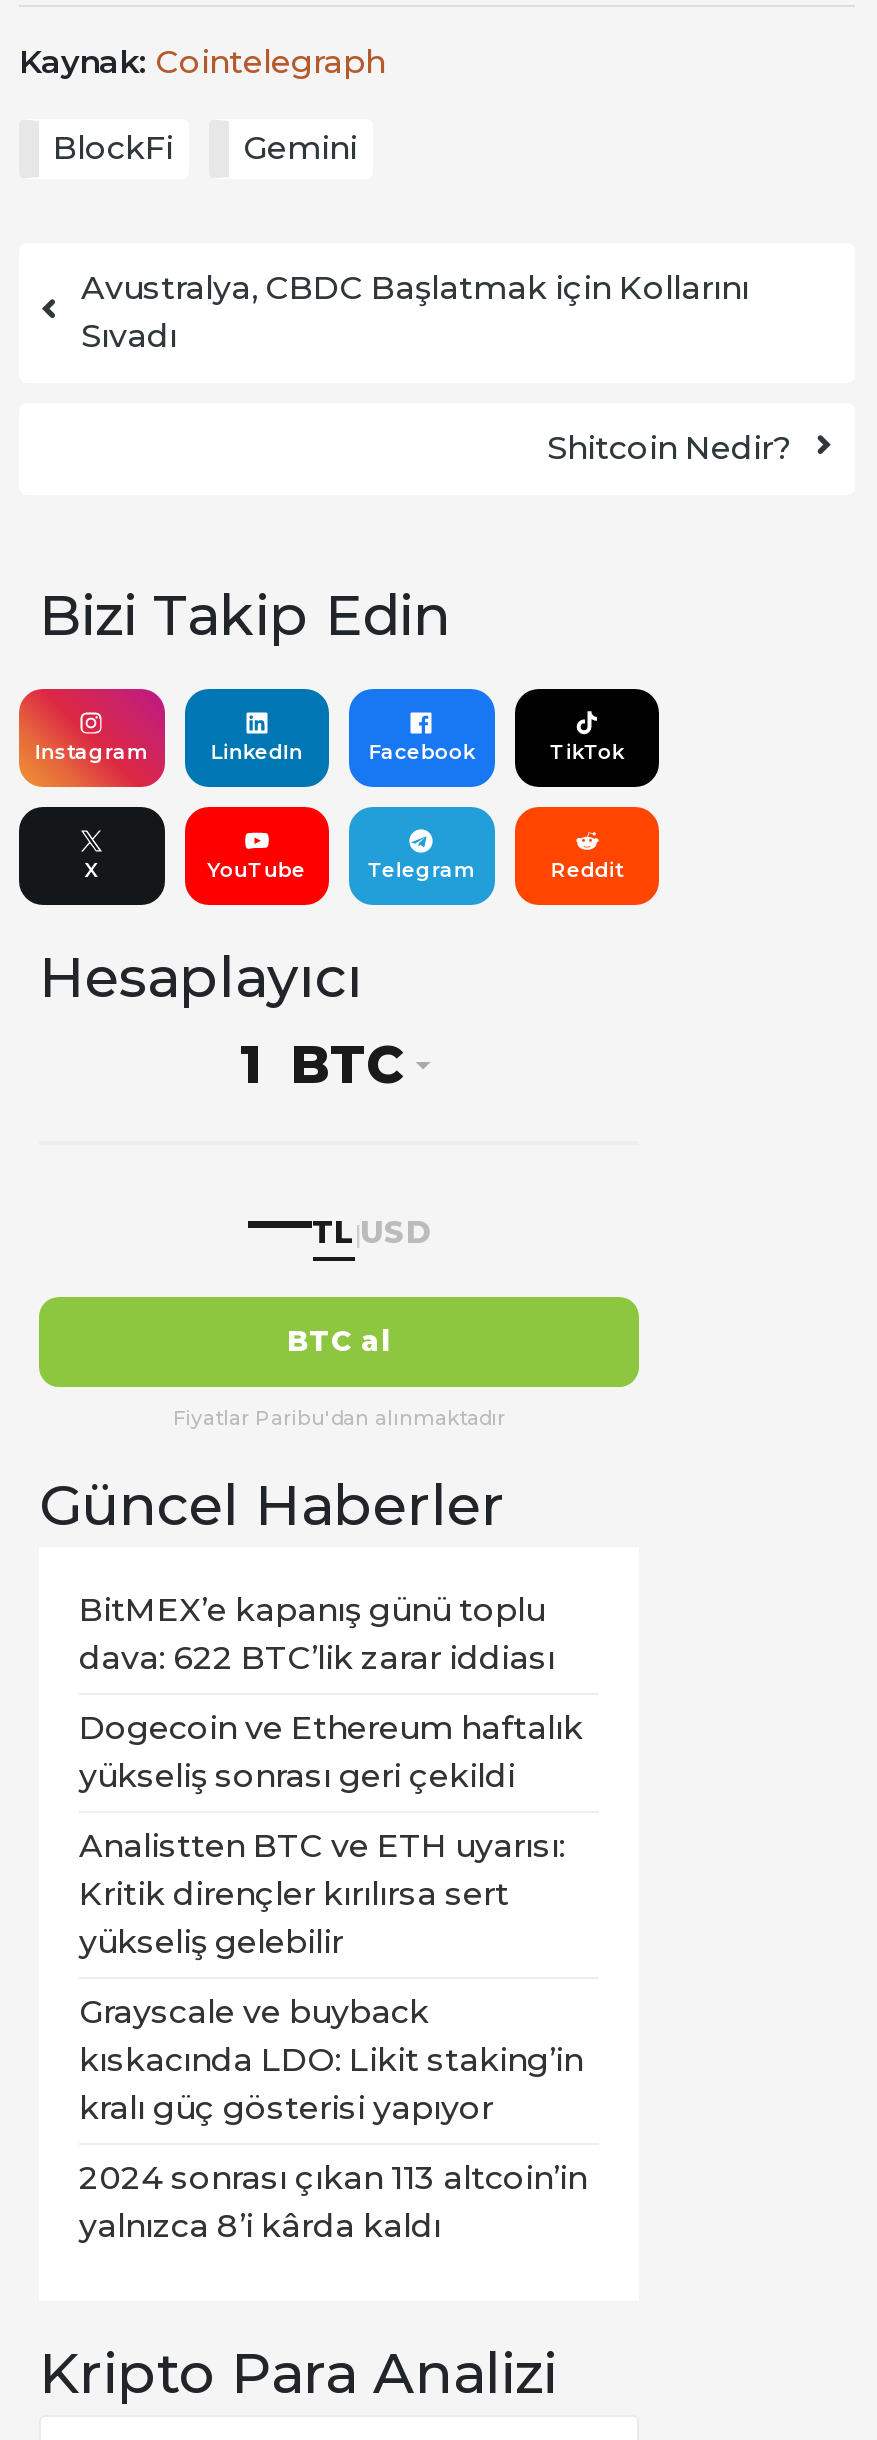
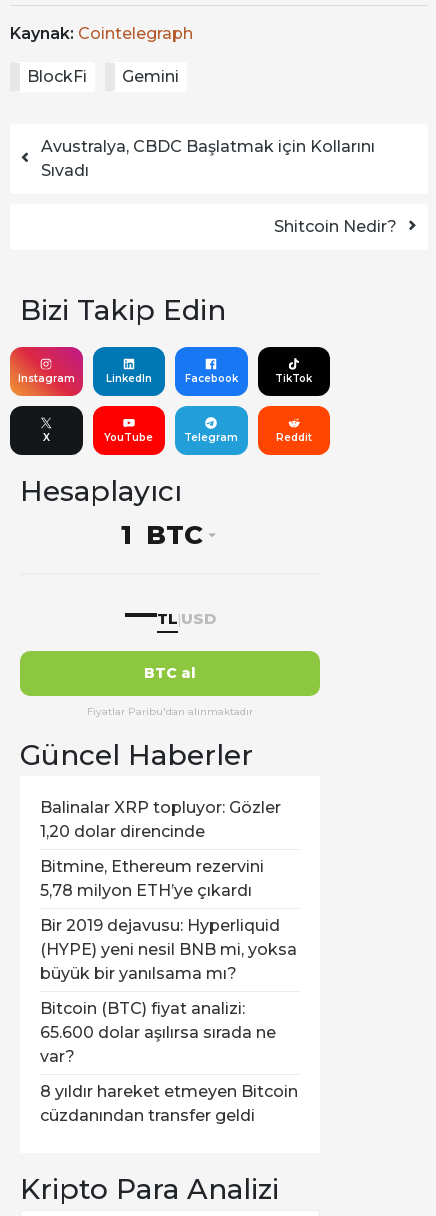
[79,1590,555,1676] BitMEX’e kapanış günü toplu | dava: 622 BTC’lik zarar iddiası -> [40,798,281,841] Balinalar XRP topluyor: Gözler | 1,20 dolar direncinde
[79,1708,583,1794] Dogecoin ve Ethereum haftalık | yükseliş sonrası geri çekildi -> [40,857,264,900] Bitmine, Ethereum rezervini | 5,78 milyon ETH’ye çıkardı
[79,1826,565,1960] Analistten BTC ve ETH uyarısı: | Kritik dirençler kırılırsa sert | yükseliş gelebilir -> [40,916,297,983] Bir 2019 dejavusu: Hyperliquid | (HYPE) yeni nesil BNB mi, yoksa | büyük bir yanılsama mı?
[79,1992,583,2126] Grayscale ve buyback | kıskacında LDO: Likit staking’in | kralı güç gösterisi yapıyor -> [40,999,276,1066] Bitcoin (BTC) fiyat analizi: | 65.600 dolar aşılırsa sırada ne | var?
[79,2158,587,2244] 2024 sonrası çıkan 113 altcoin’in | yalnızca 8’i kârda kaldı -> [40,1082,298,1125] 8 yıldır hareket etmeyen Bitcoin | cüzdanından transfer geldi

